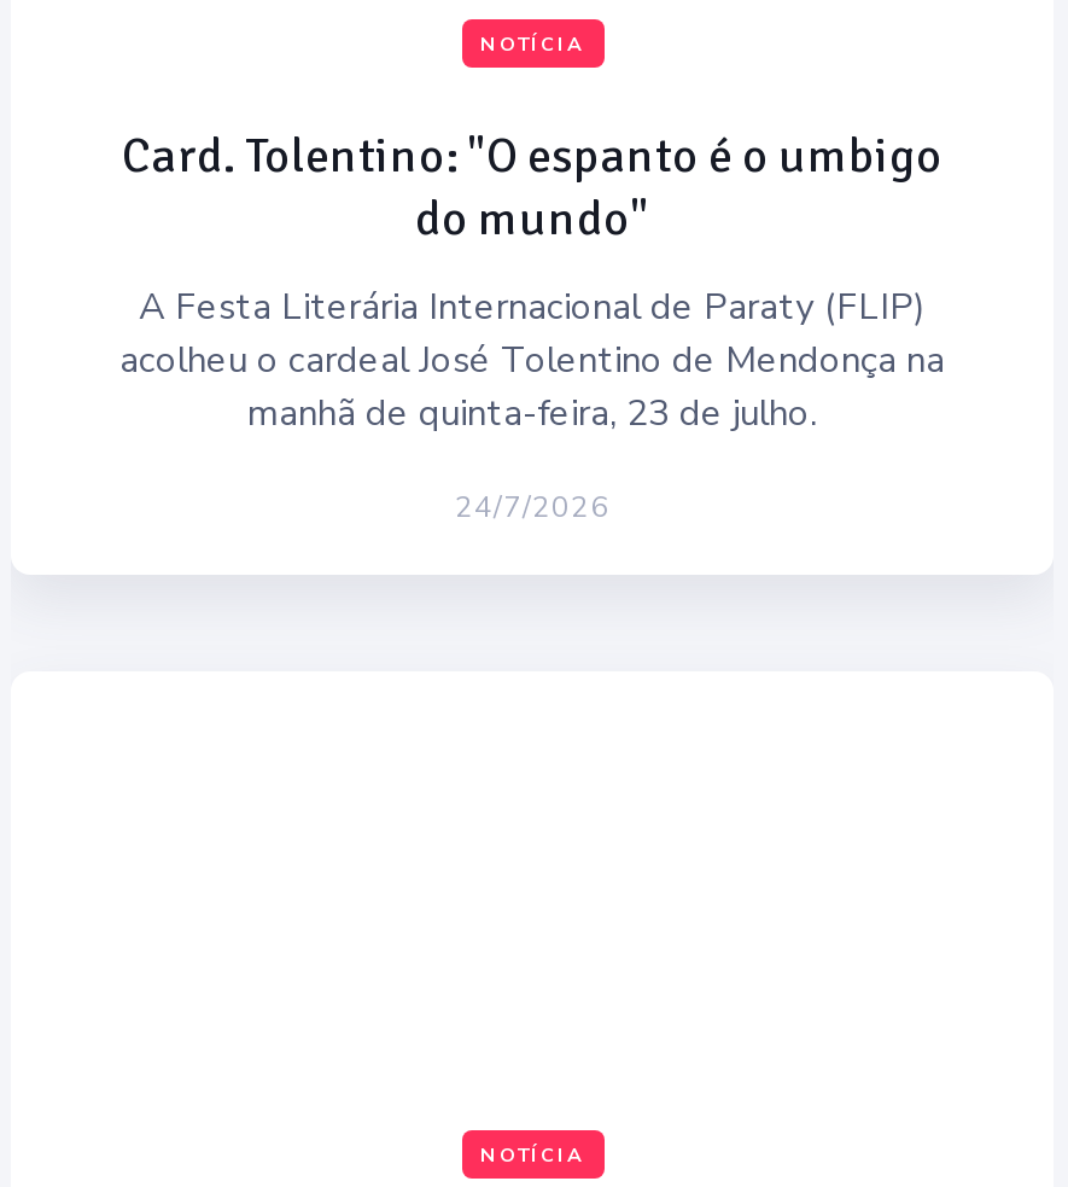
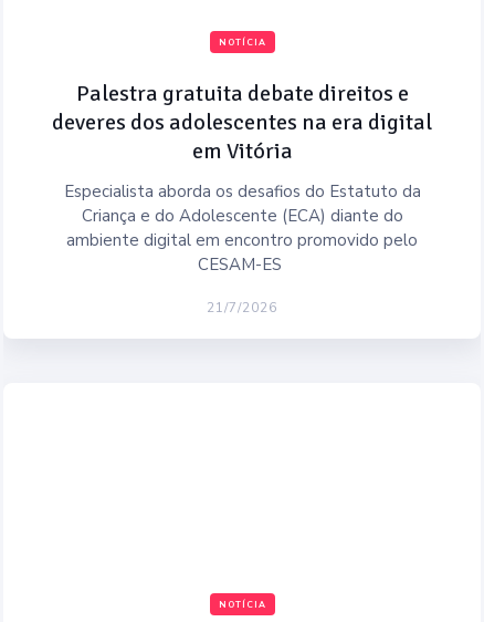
[122,126,942,249] Card. Tolentino: "O espanto é o umbigo | do mundo" -> [52,80,432,165] Palestra gratuita debate direitos e | deveres dos adolescentes na era digital | em Vitória
[119,283,945,437] A Festa Literária Internacional de Paraty (FLIP) | acolheu o cardeal José Tolentino de Mendonça na | manhã de quinta-feira, 23 de julho. -> [64,180,420,276] Especialista aborda os desafios do Estatuto da | Criança e do Adolescente (ECA) diante do | ambiente digital em encontro promovido pelo | CESAM-ES
[455,488,609,526] 24/7/2026 -> [207,299,277,317] 21/7/2026

